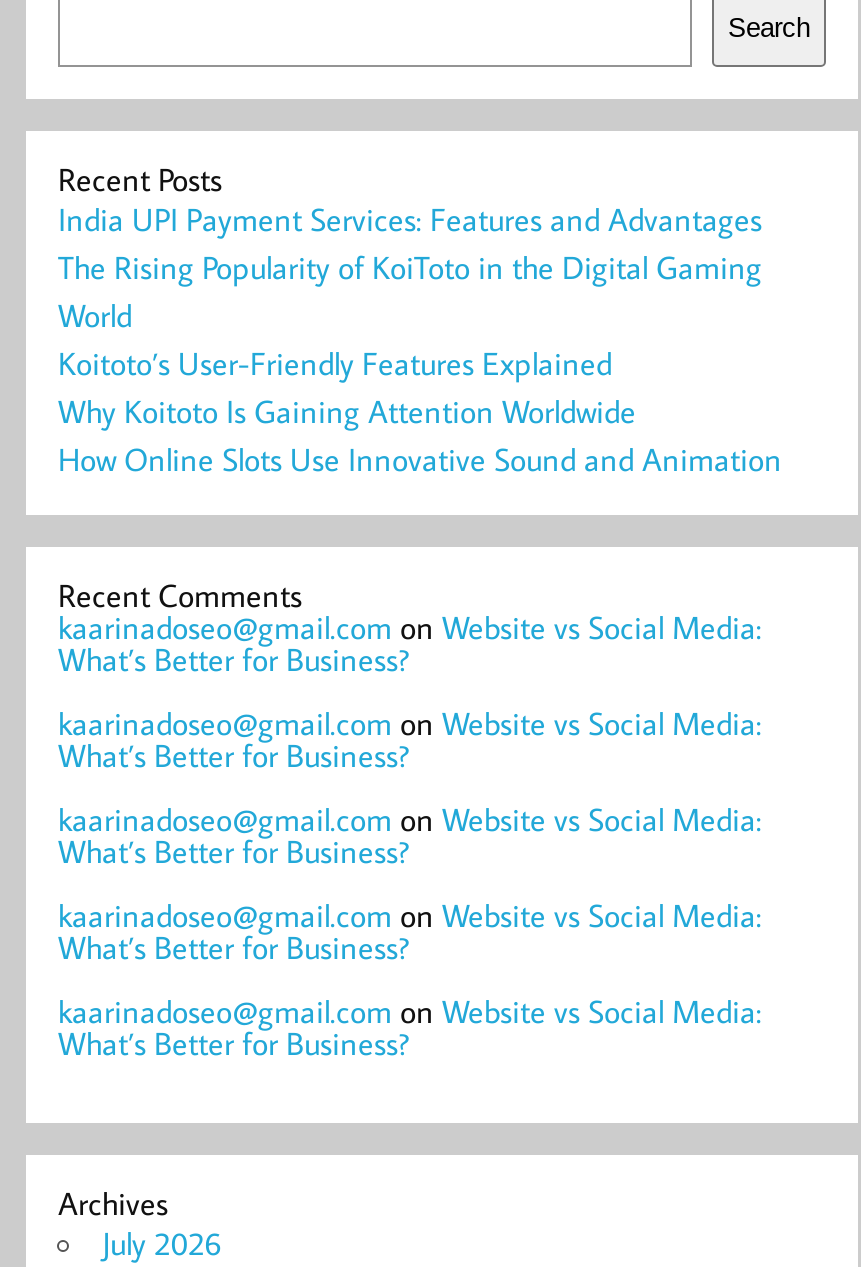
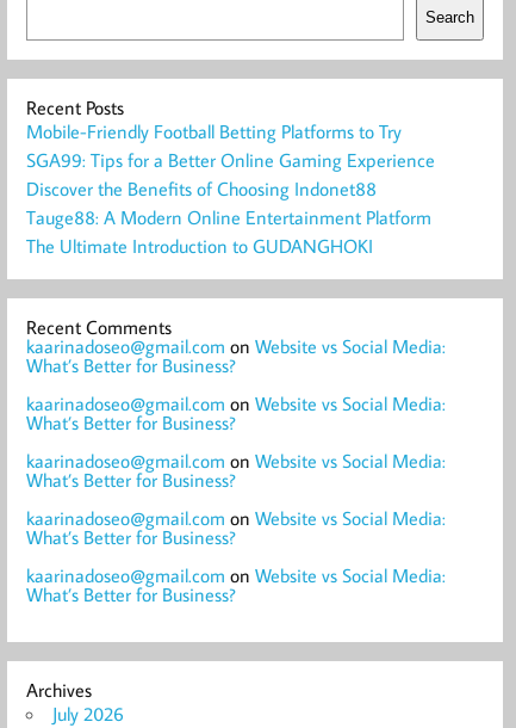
[58,198,782,478] India UPI Payment Services: Features and Advantages | The Rising Popularity of KoiToto in the Digital Gaming | World | Koitoto’s User-Friendly Features Explained | Why Koitoto Is Gaining Attention Worldwide | How Online Slots Use Innovative Sound and Animation -> [26,119,435,257] Mobile-Friendly Football Betting Platforms to Try | SGA99: Tips for a Better Online Gaming Experience | Discover the Benefits of Choosing Indonet88 | Tauge88: A Modern Online Entertainment Platform | The Ultimate Introduction to GUDANGHOKI

